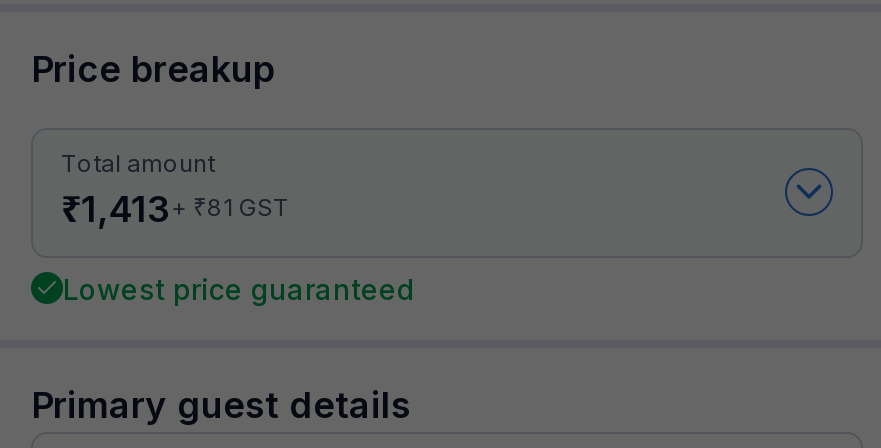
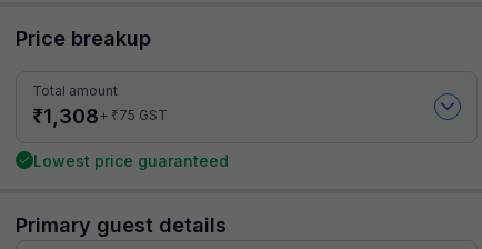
[61,184,291,232] ₹1,413+ ₹81 GST -> [32,102,168,129] ₹1,308+ ₹75 GST

